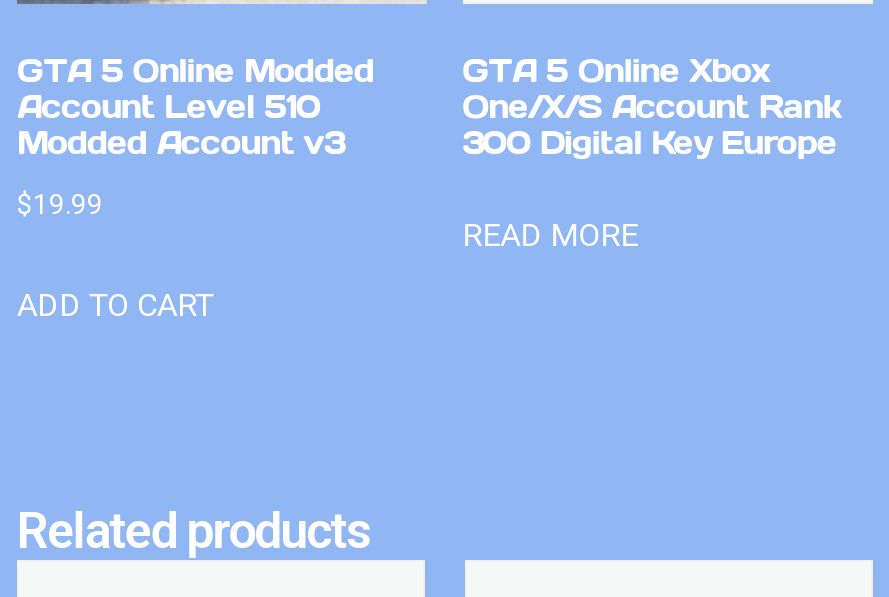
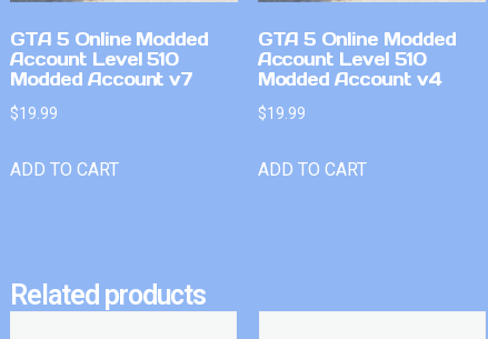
[462,50,841,254] GTA 5 Online Xbox | One/X/S Account Rank | 300 Digital Key Europe | READ MORE -> [257,28,456,180] GTA 5 Online Modded | Account Level 510 | Modded Account v4 | $19.99 | ADD TO CART
[17,122,344,162] Modded Account v3 -> [10,68,193,90] Modded Account v7

